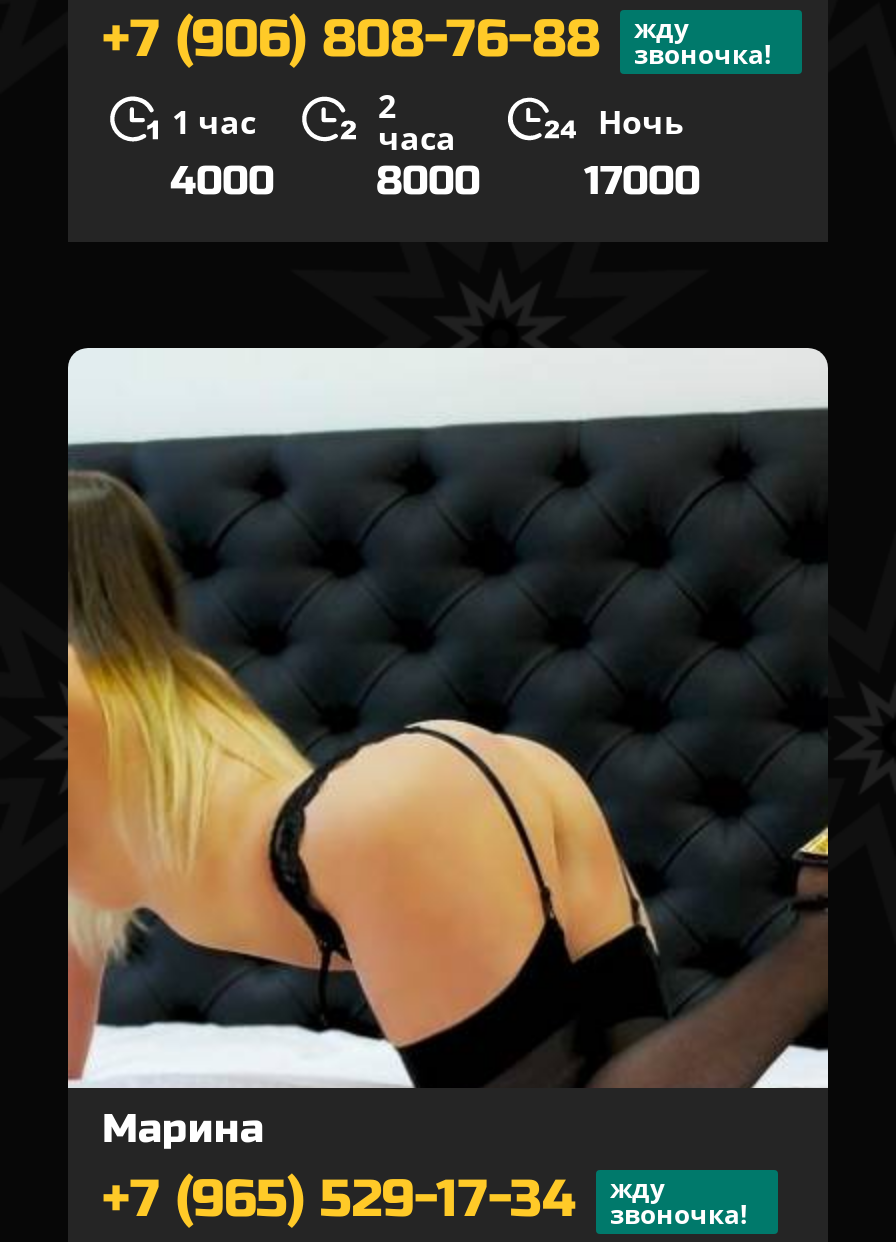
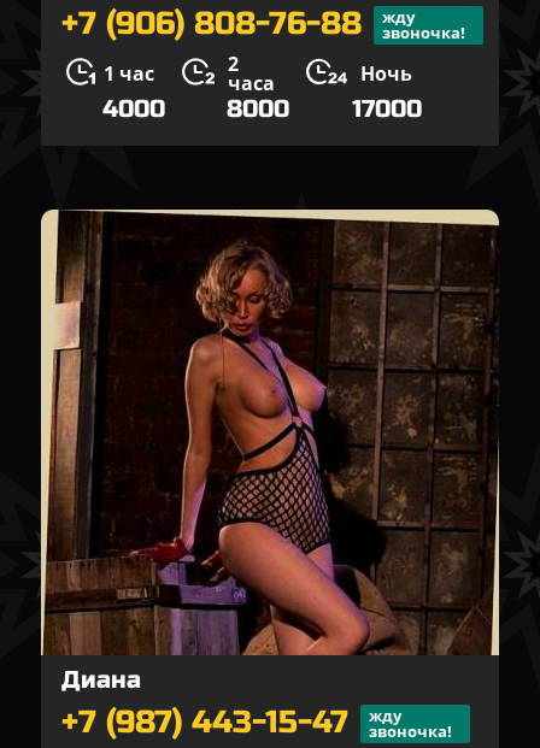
[66,346,830,1231] [image] | Марина | +7 (965) 529-17-34 -> [40,208,500,741] [image] | Диана | +7 (987) 443-15-47

